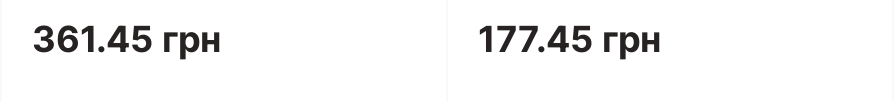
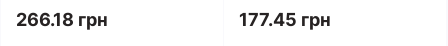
[32,18,222,60] 361.45 грн -> [16,9,108,30] 266.18 грн

